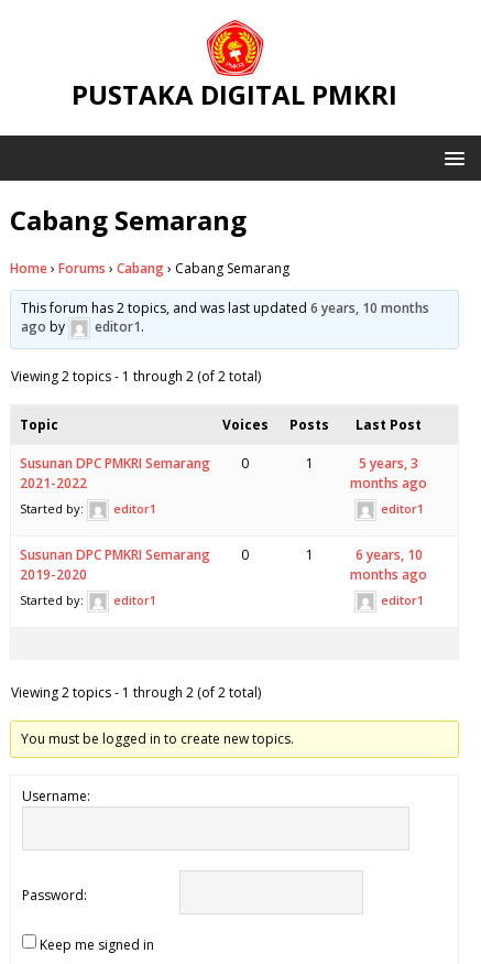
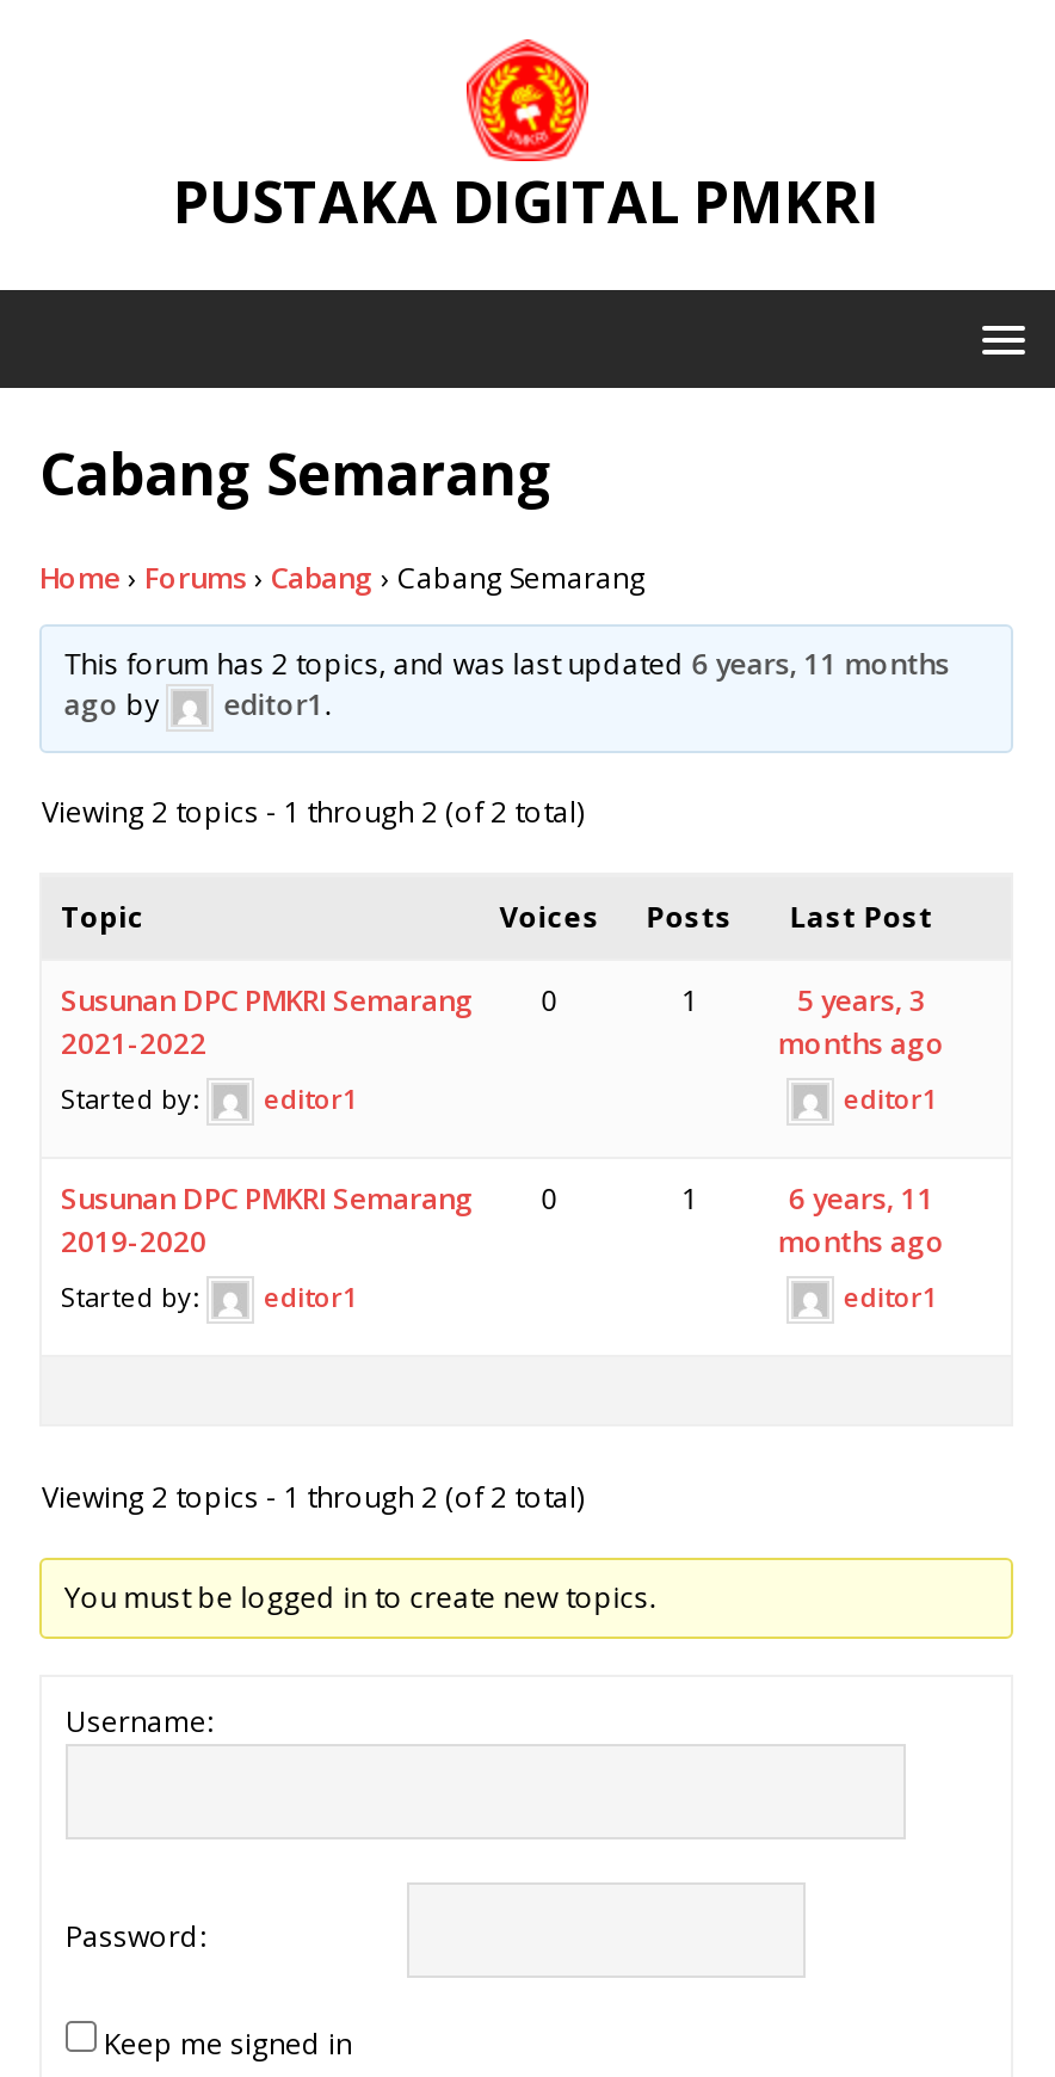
[21,299,429,317] This forum has 2 topics, and was last updated 6 years, 10 months -> [64,643,949,684] This forum has 2 topics, and was last updated 6 years, 11 months
[355,545,423,564] 6 years, 10 -> [789,1178,934,1219] 6 years, 11

